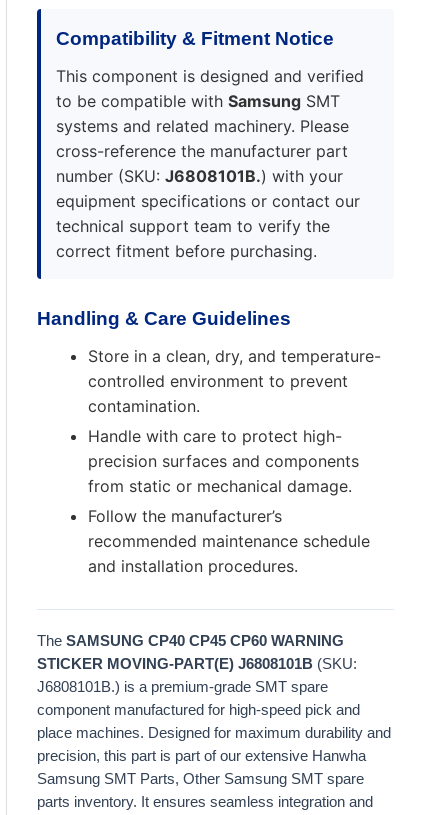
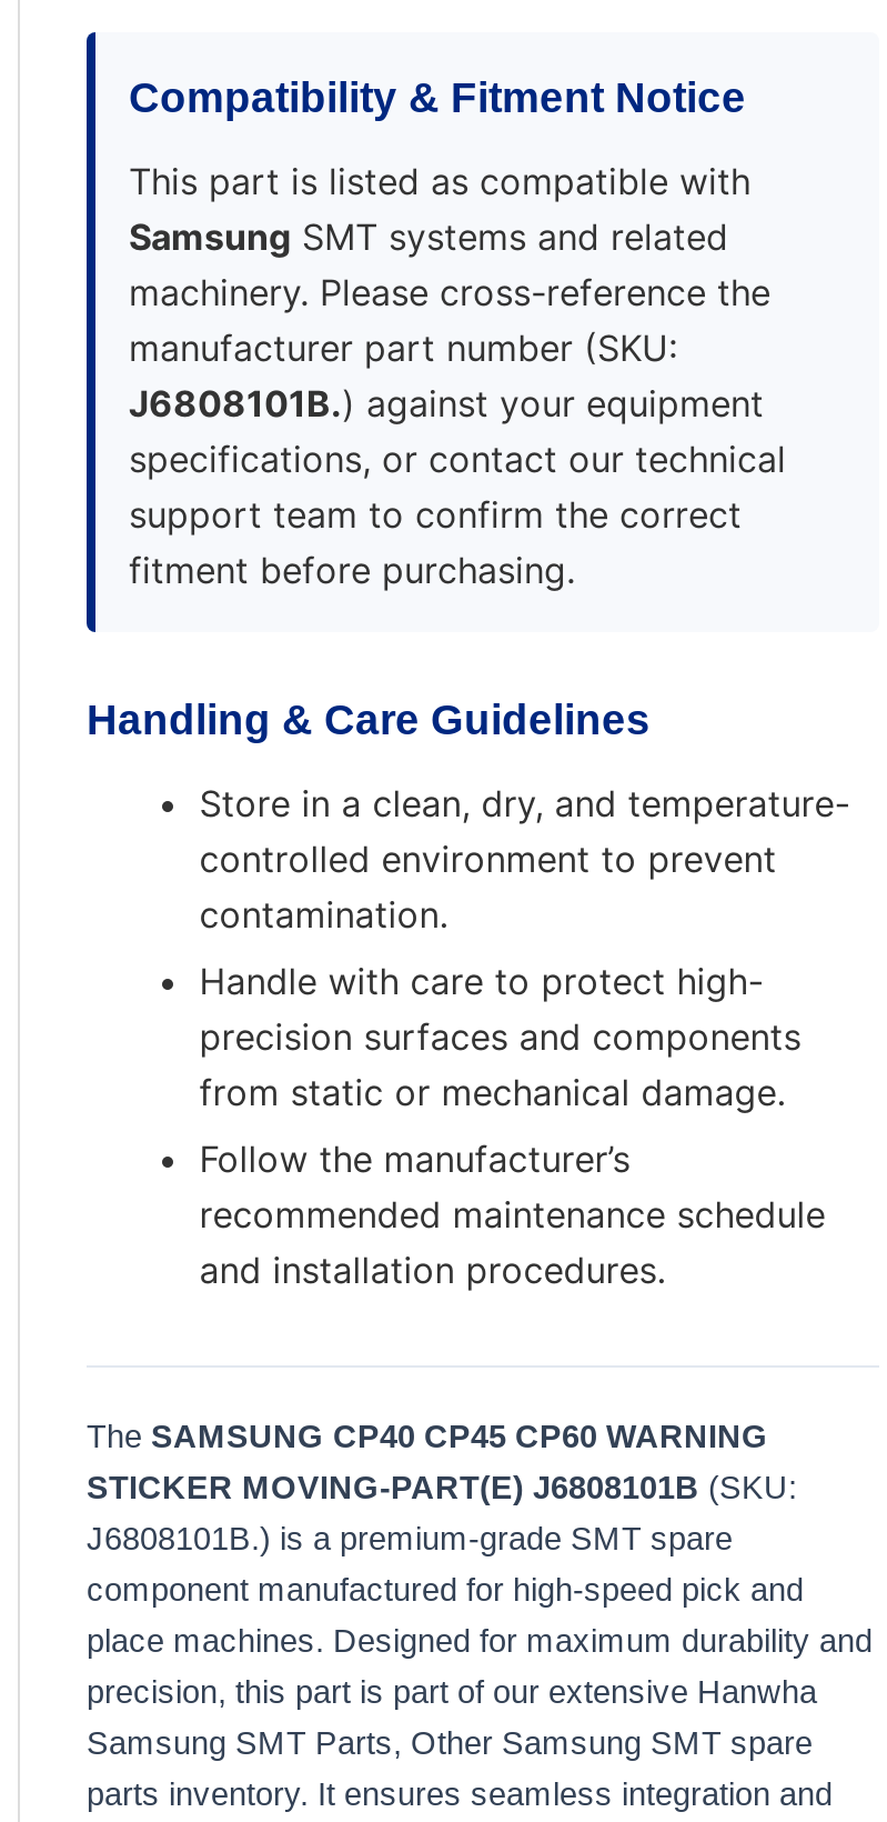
[56,66,364,261] This component is designed and verified | to be compatible with Samsung SMT | systems and related machinery. Please | cross-reference the manufacturer part | number (SKU: J6808101B.) with your | equipment specifications or contact our | technical support team to verify the | correct fitment before purchasing. -> [129,158,786,591] This part is listed as compatible with | Samsung SMT systems and related | machinery. Please cross-reference the | manufacturer part number (SKU: | J6808101B.) against your equipment | specifications, or contact our technical | support team to confirm the correct | fitment before purchasing.

